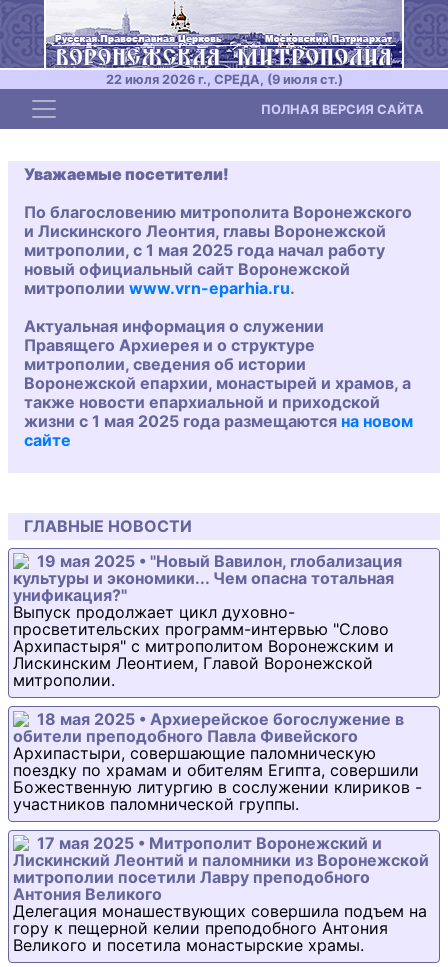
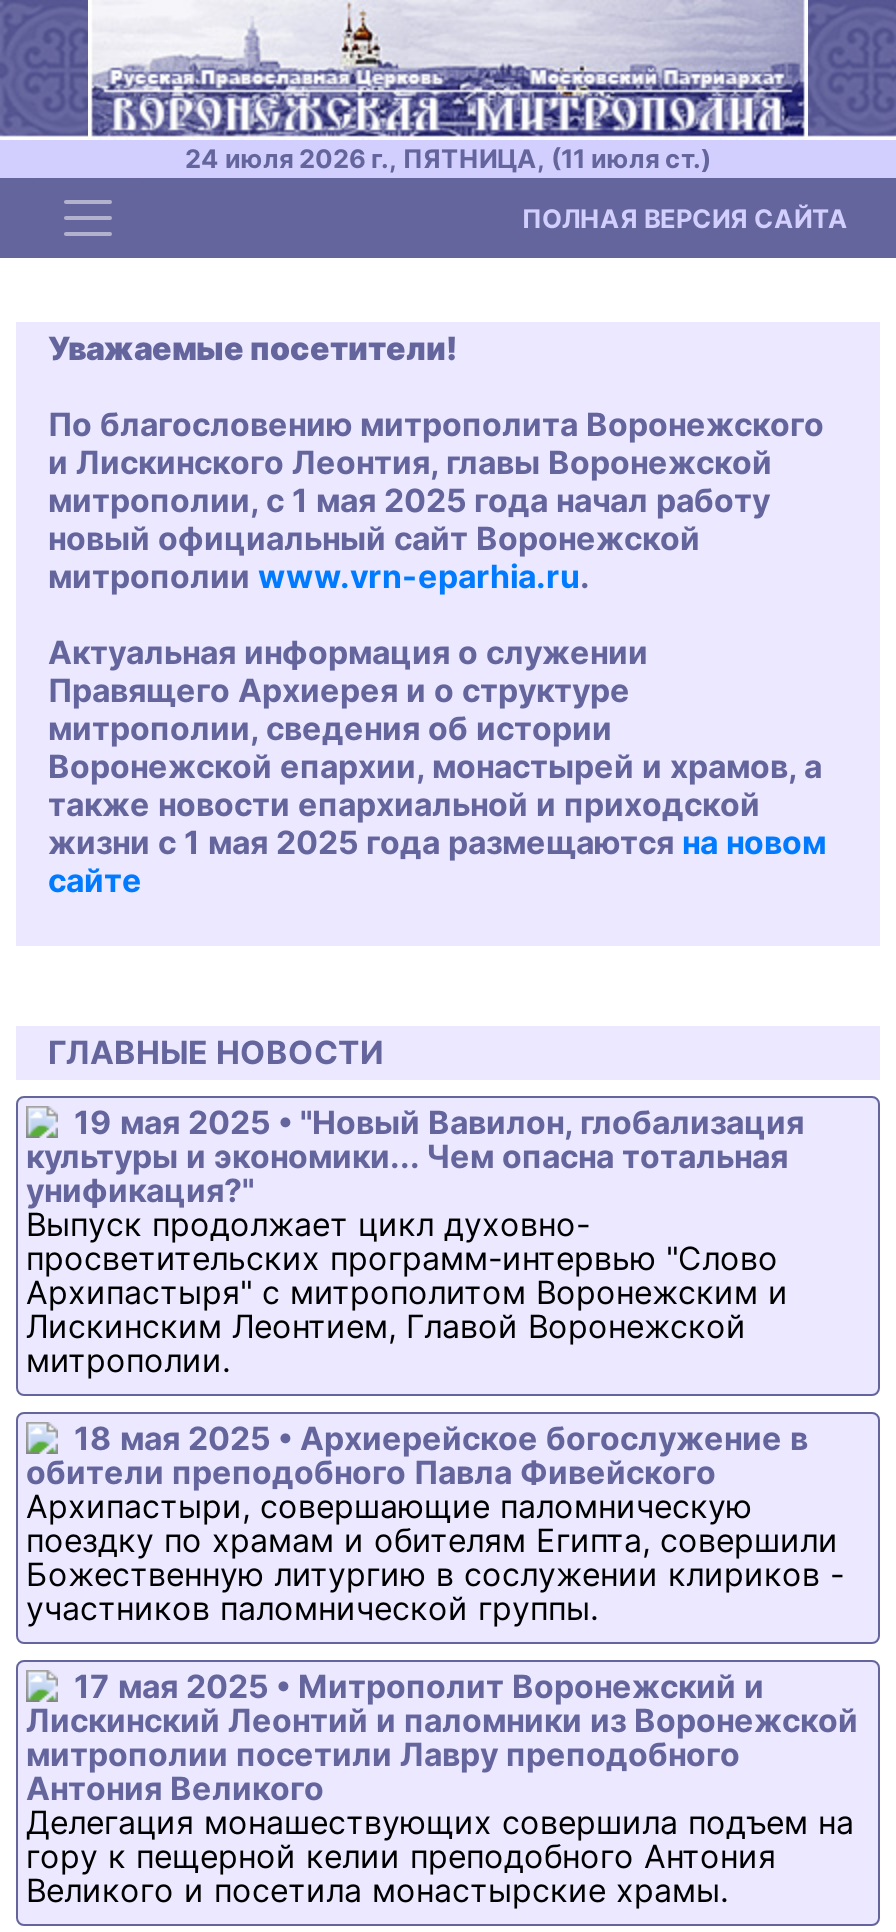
[105,72,342,87] 22 июля 2026 г., СРЕДА, (9 июля ст.) -> [185,144,711,174] 24 июля 2026 г., ПЯТНИЦА, (11 июля ст.)

